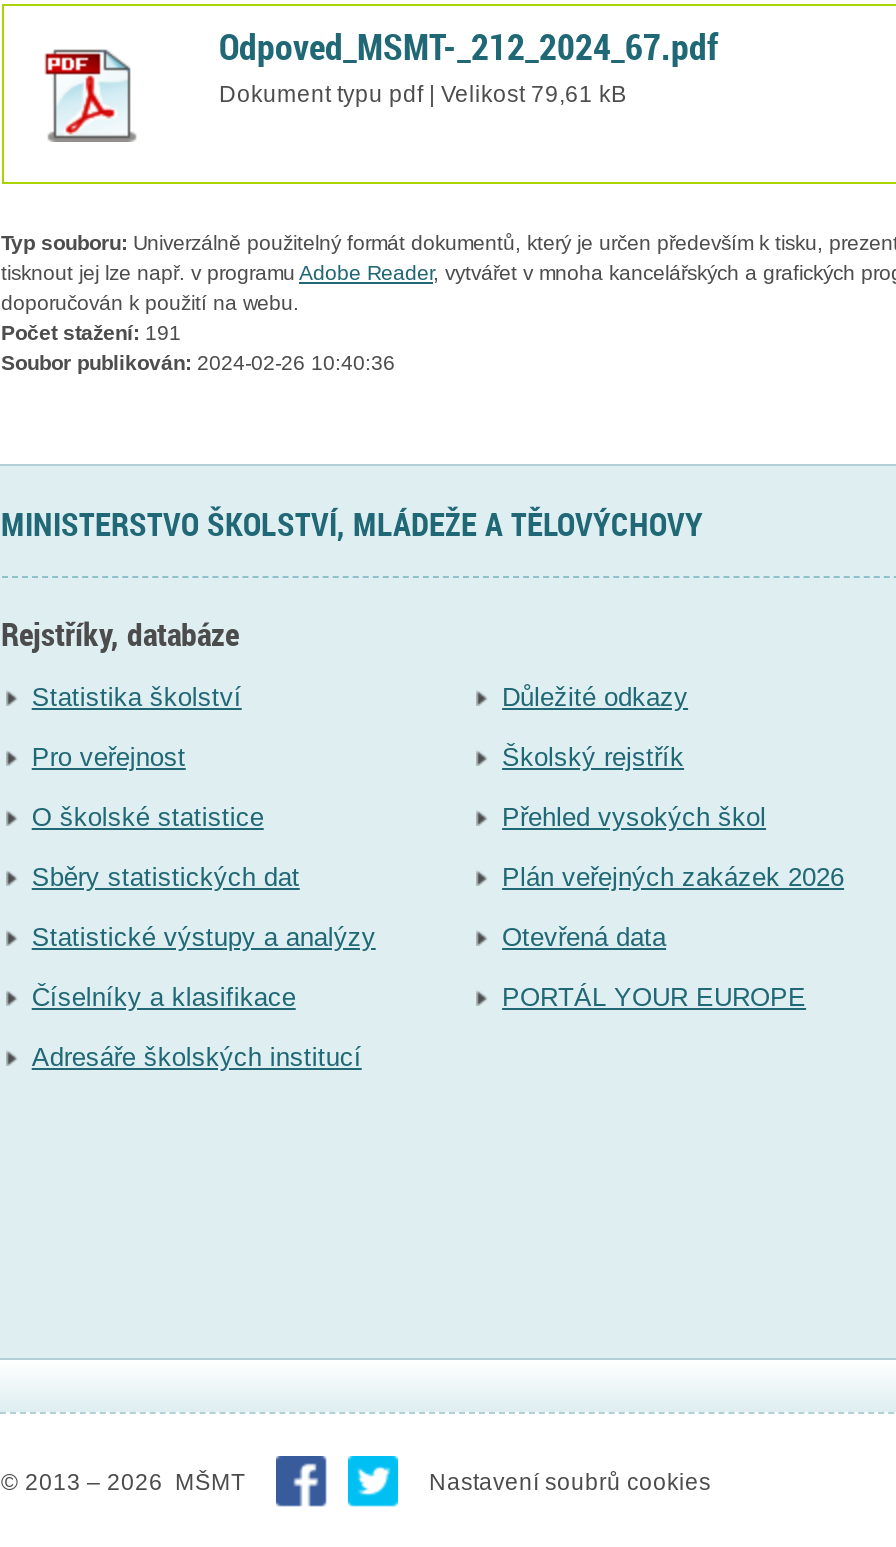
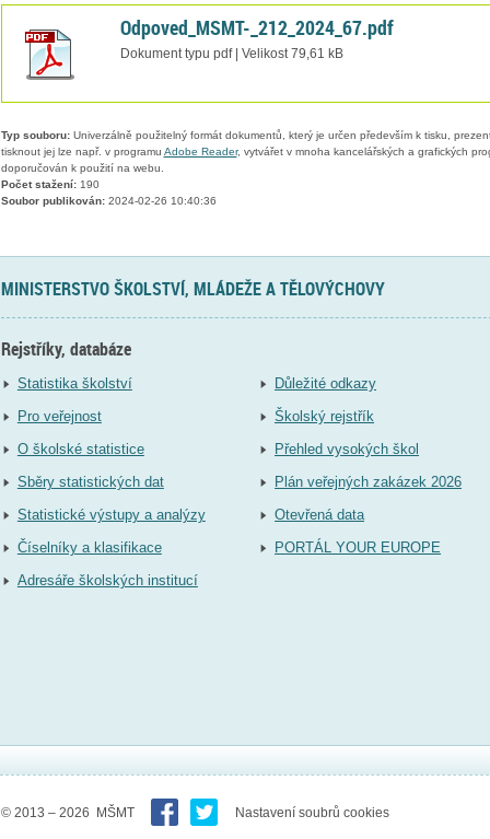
[1,323,181,345] Počet stažení: 191 -> [1,179,99,191] Počet stažení: 190

